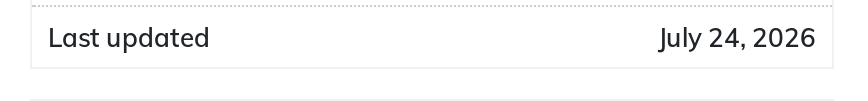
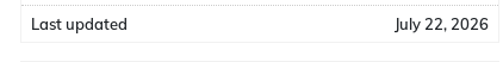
[658,21,816,53] July 24, 2026 -> [395,14,489,33] July 22, 2026

